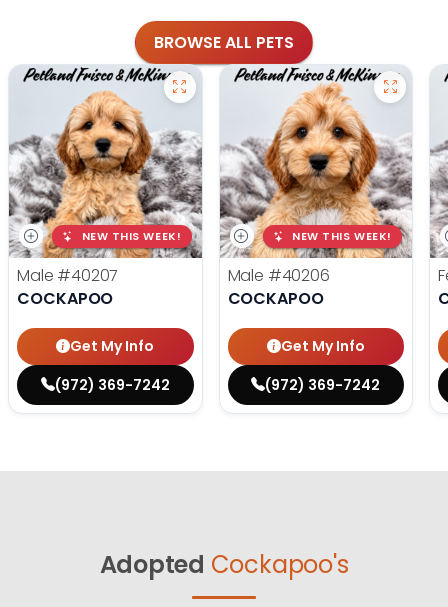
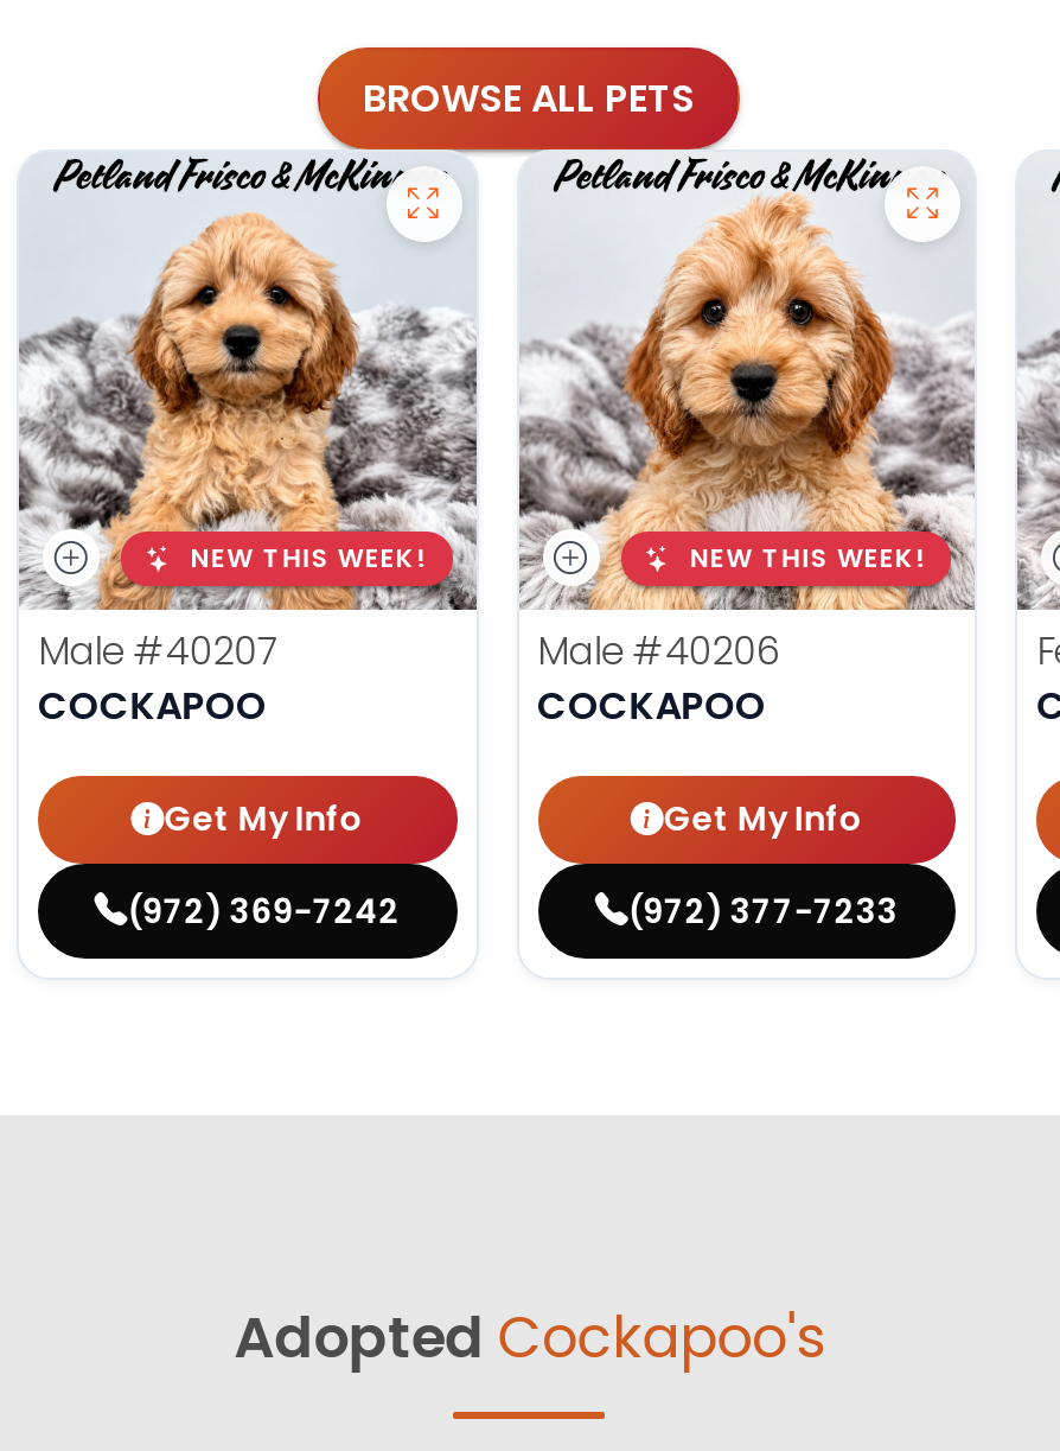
[265,374,380,394] (972) 369-7242 -> [628,886,898,934] (972) 377-7233

